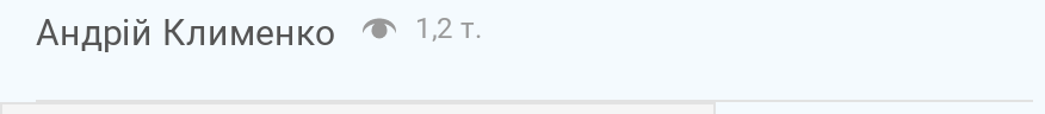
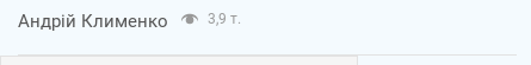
[415,11,482,44] 1,2 т. -> [208,10,241,27] 3,9 т.

